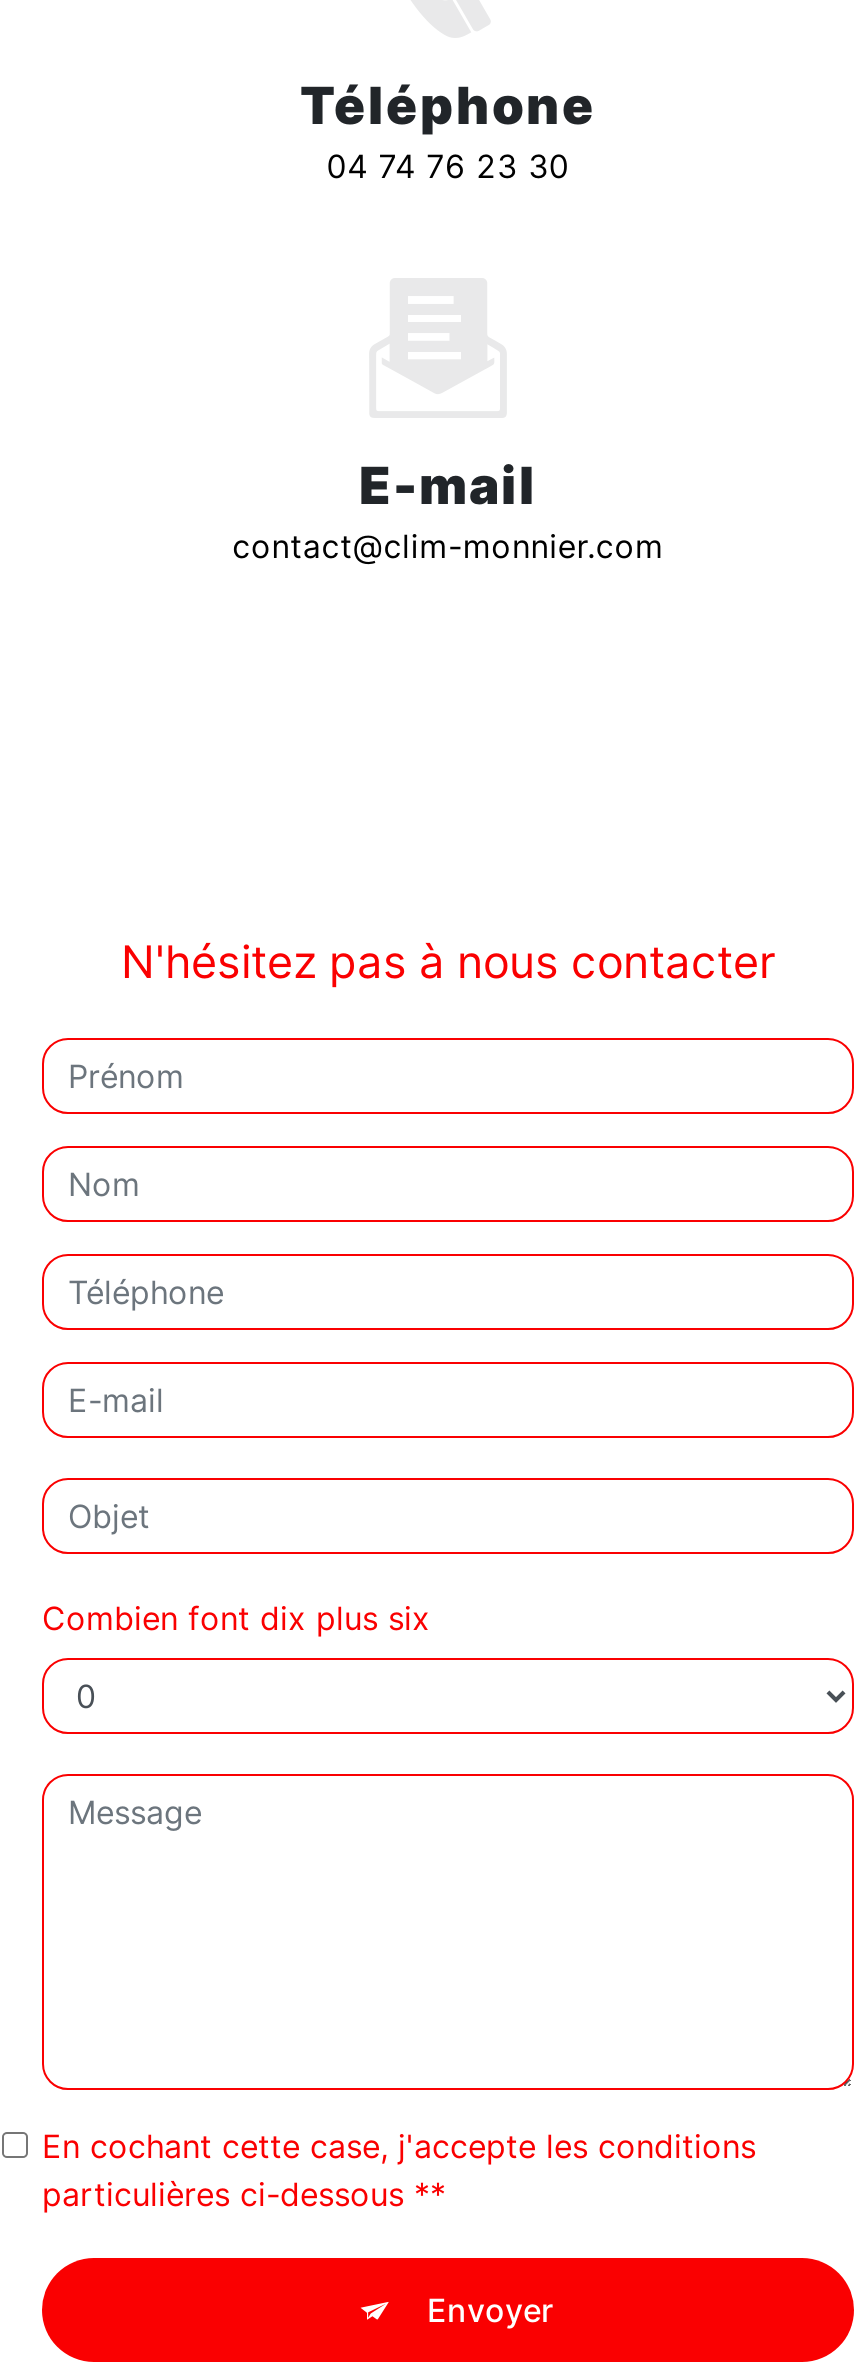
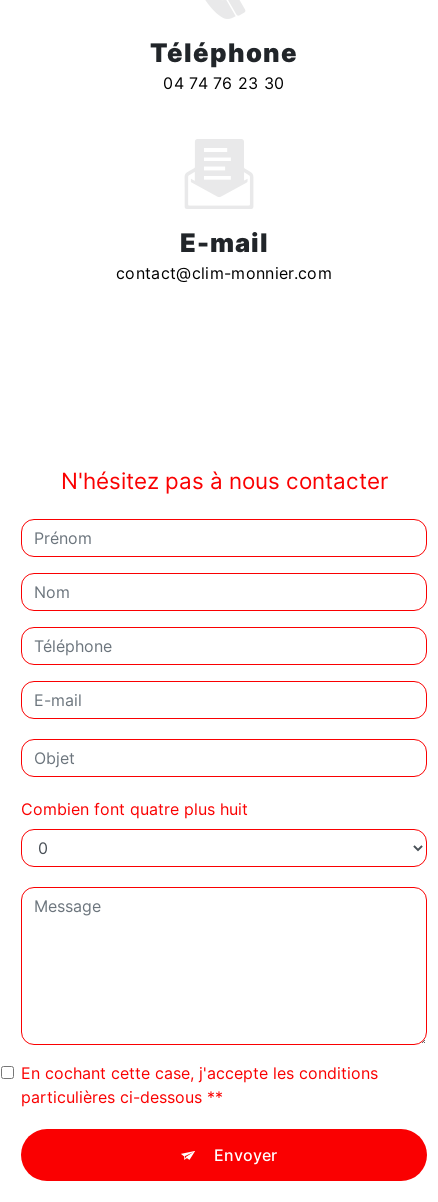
[42,1598,430,1638] Combien font dix plus six -> [21,799,248,819] Combien font quatre plus huit

